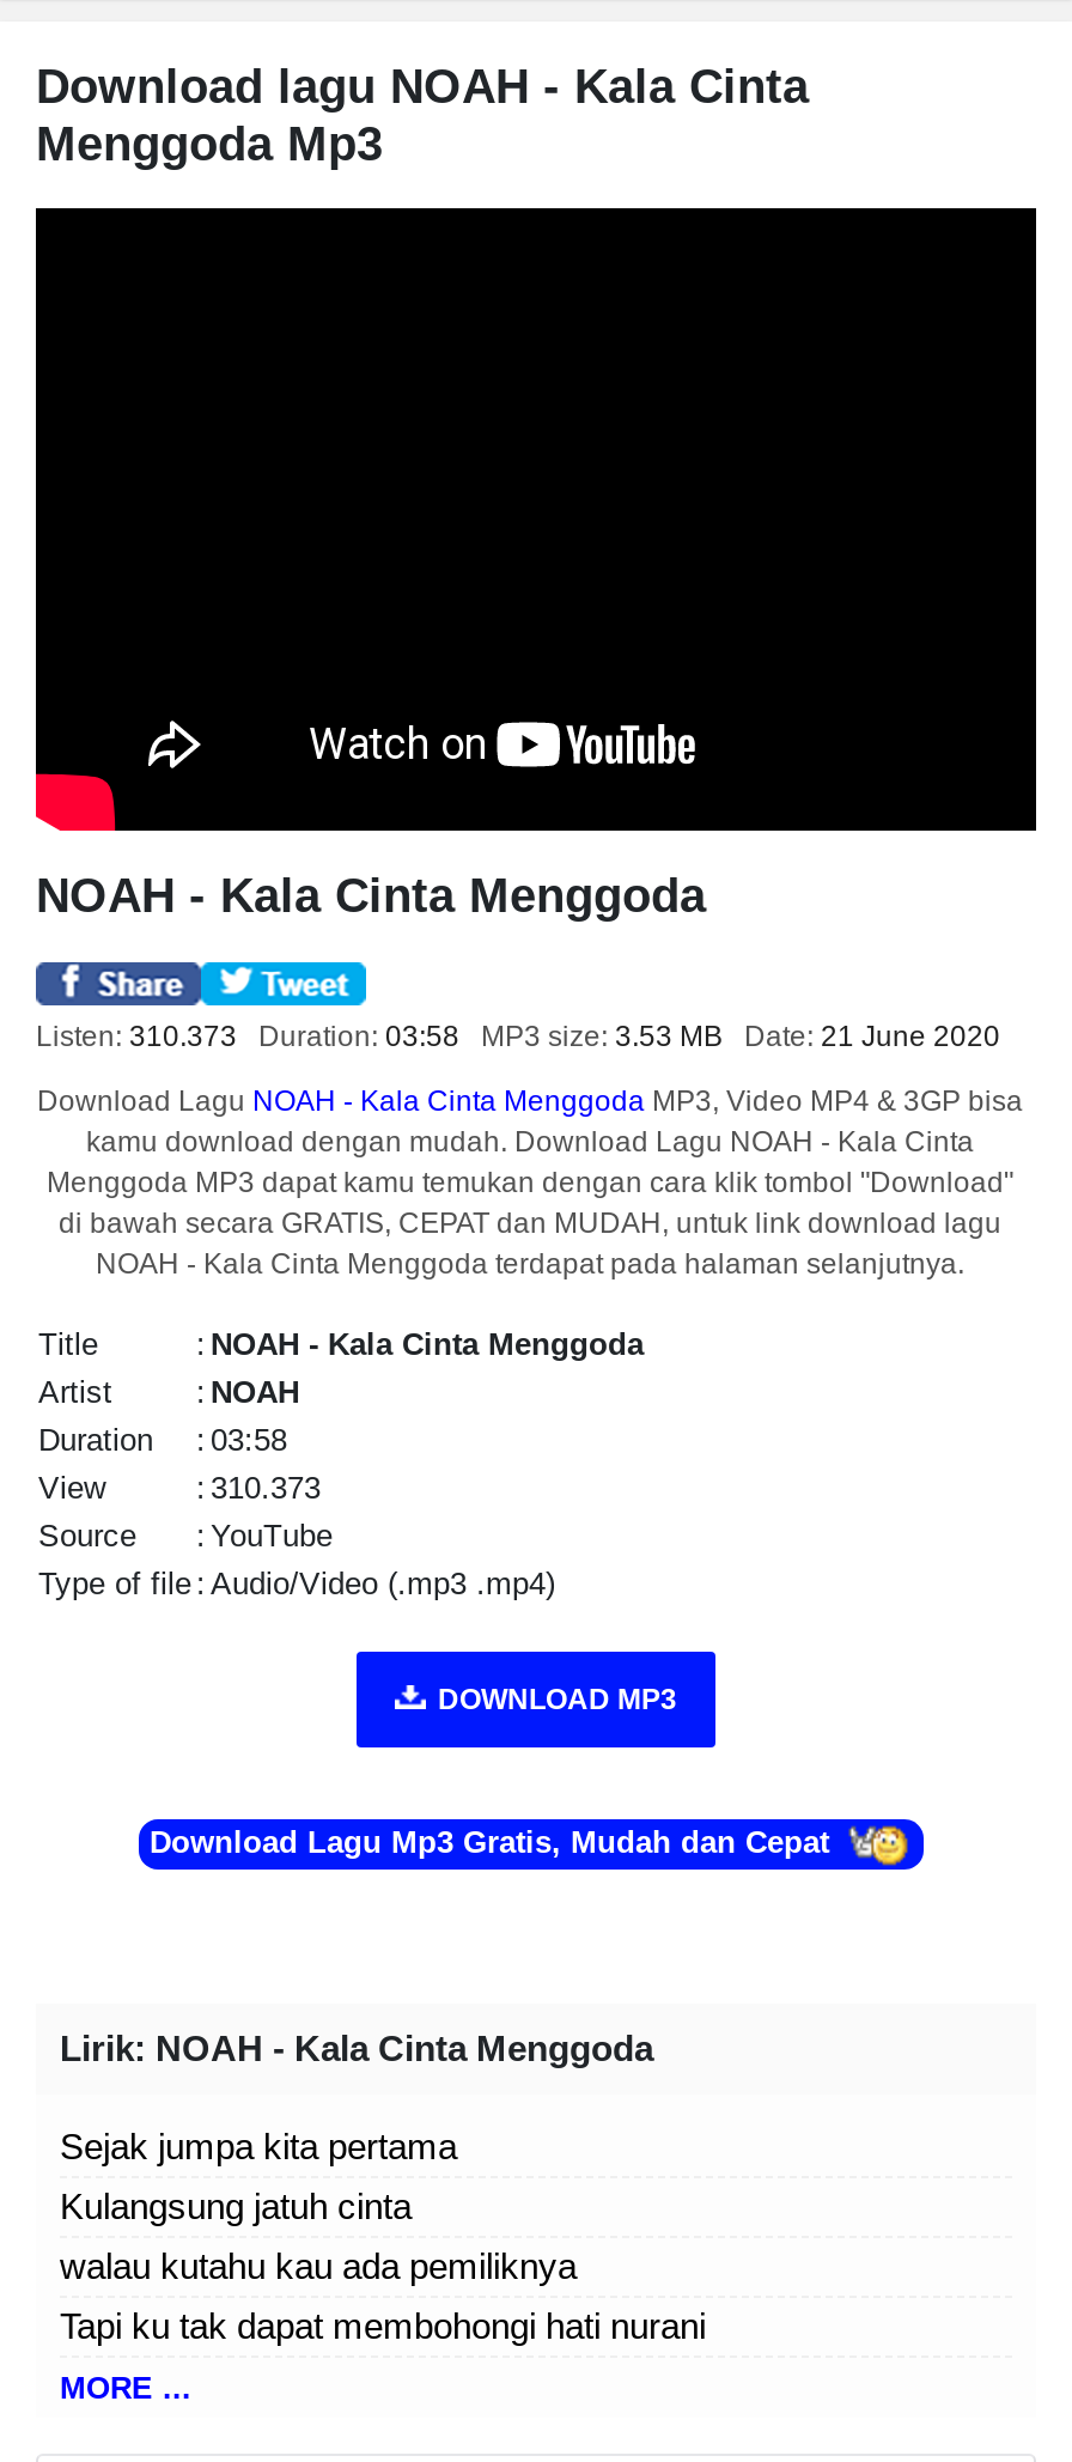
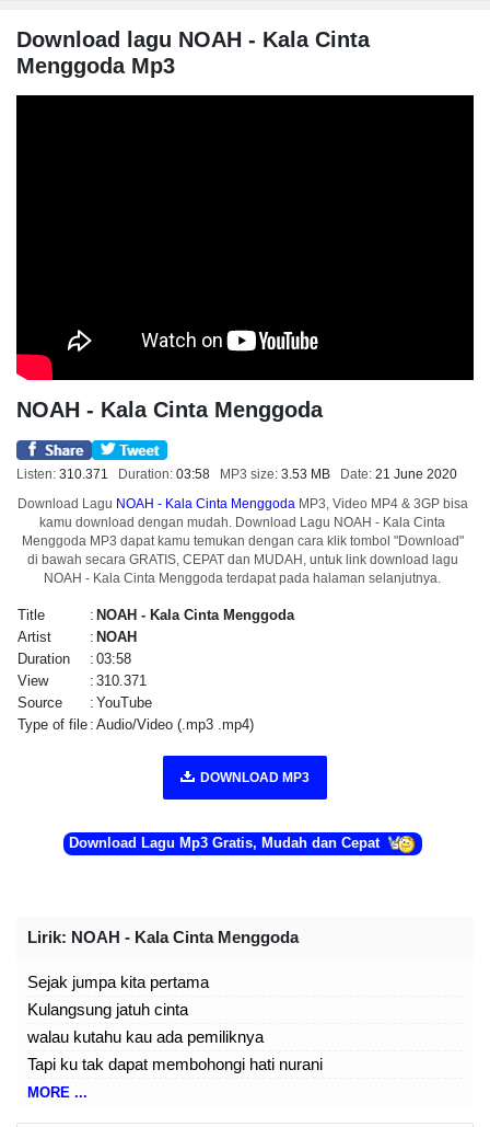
[36,1019,1000,1053] Listen: 310.373 Duration: 03:58 MP3 size: 3.53 MB Date: 21 June 2020 -> [16,466,457,482] Listen: 310.371 Duration: 03:58 MP3 size: 3.53 MB Date: 21 June 2020
[196,1469,321,1505] : 310.373 -> [90,672,147,689] : 310.371

